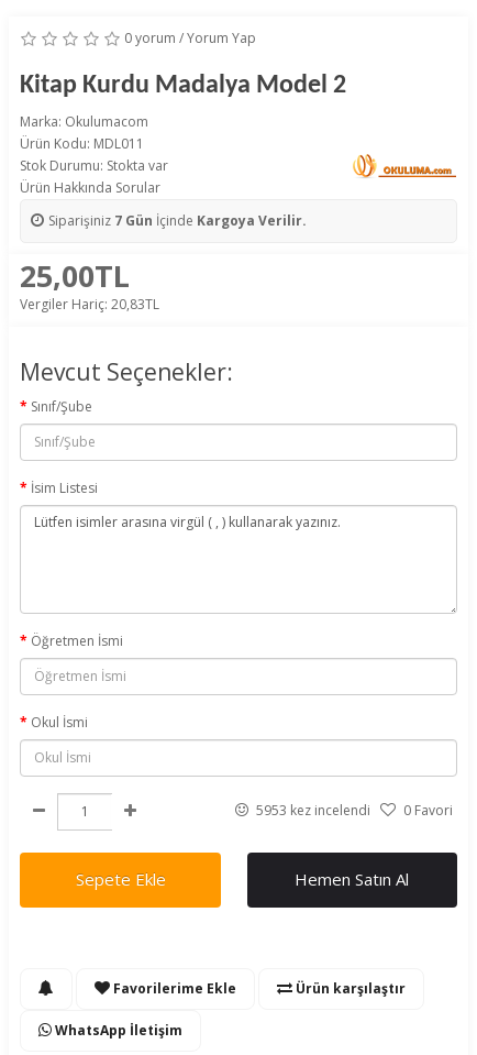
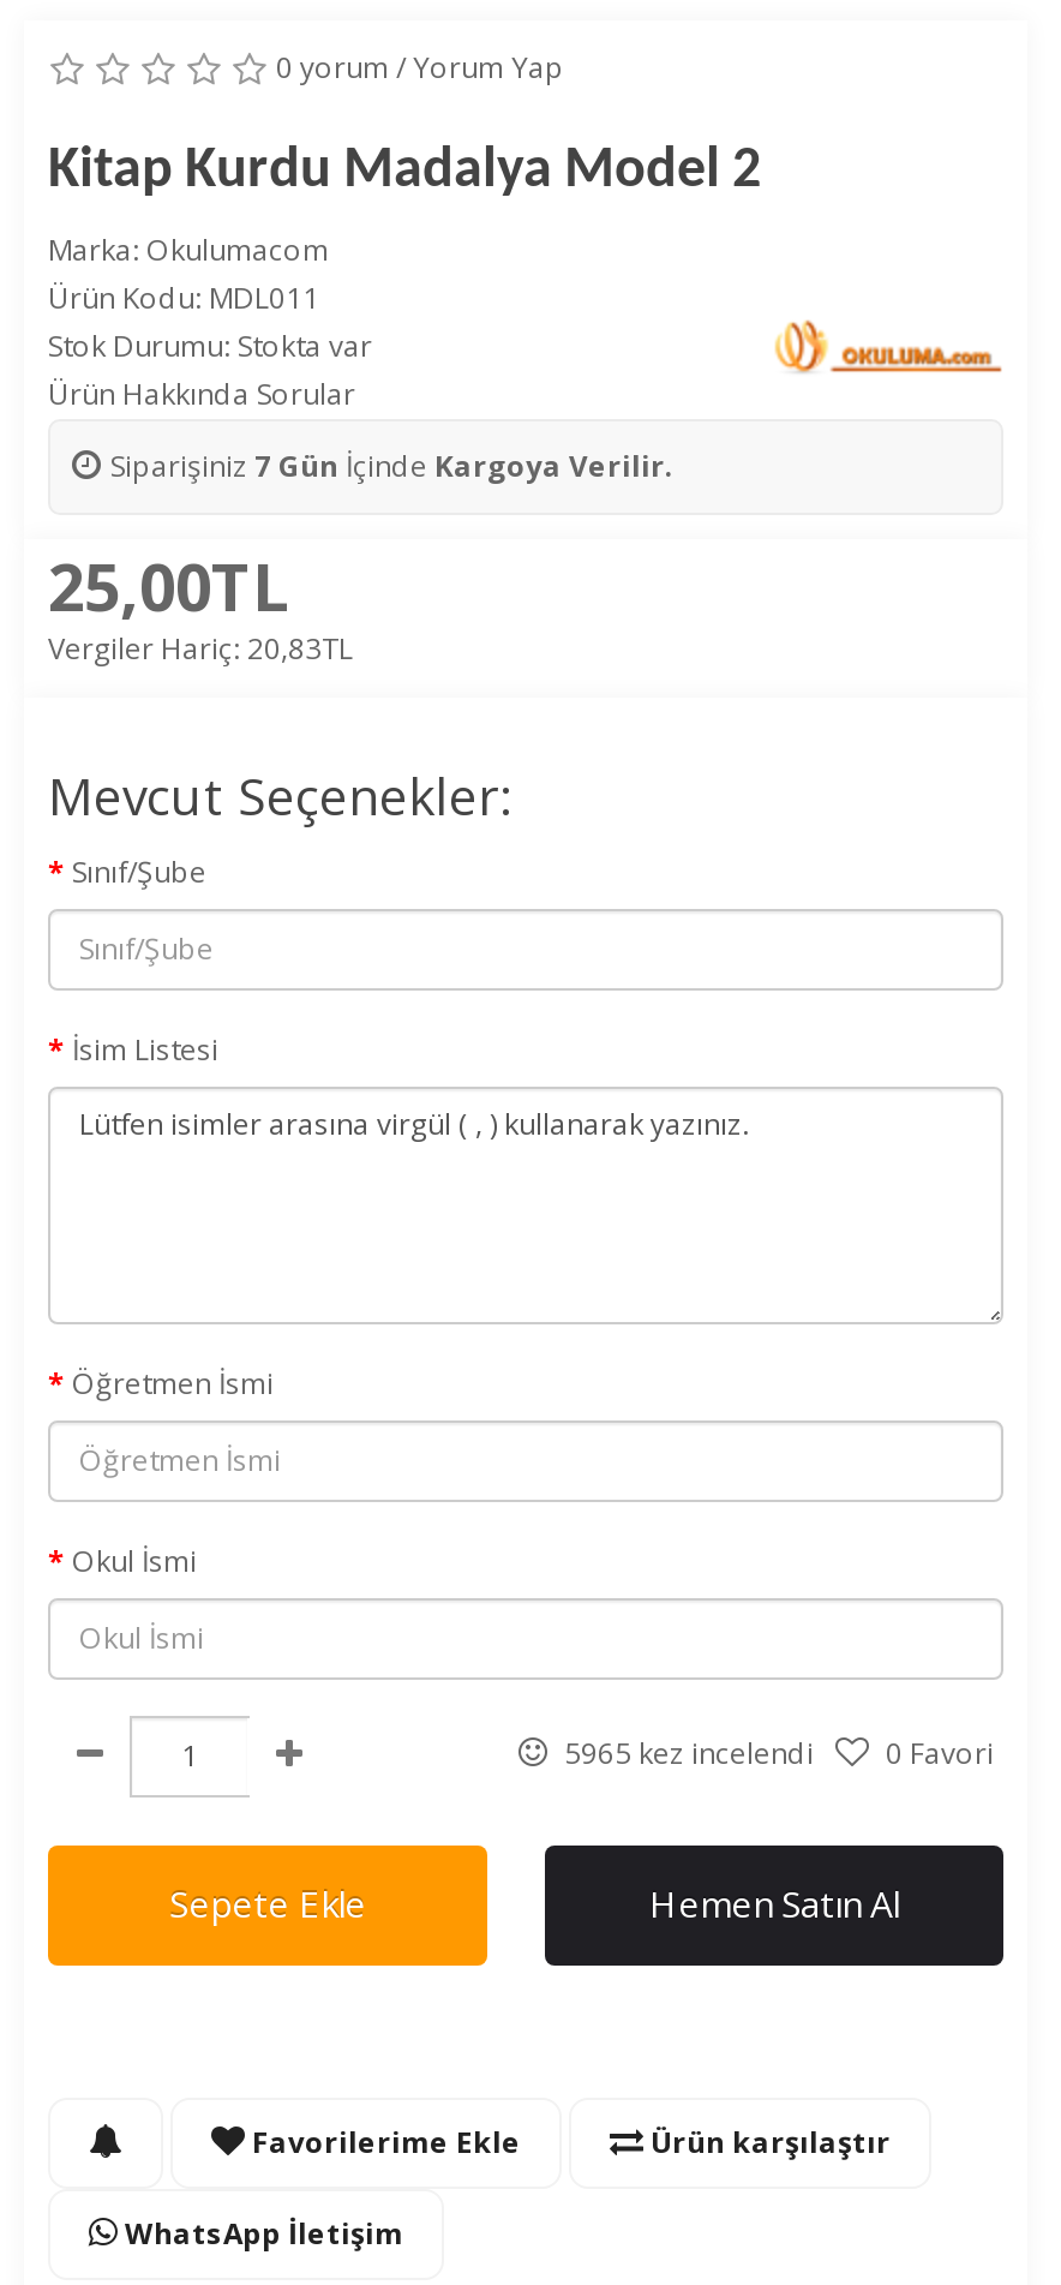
[253,801,380,819] 5953 kez incelendi -> [557,1732,835,1773] 5965 kez incelendi

